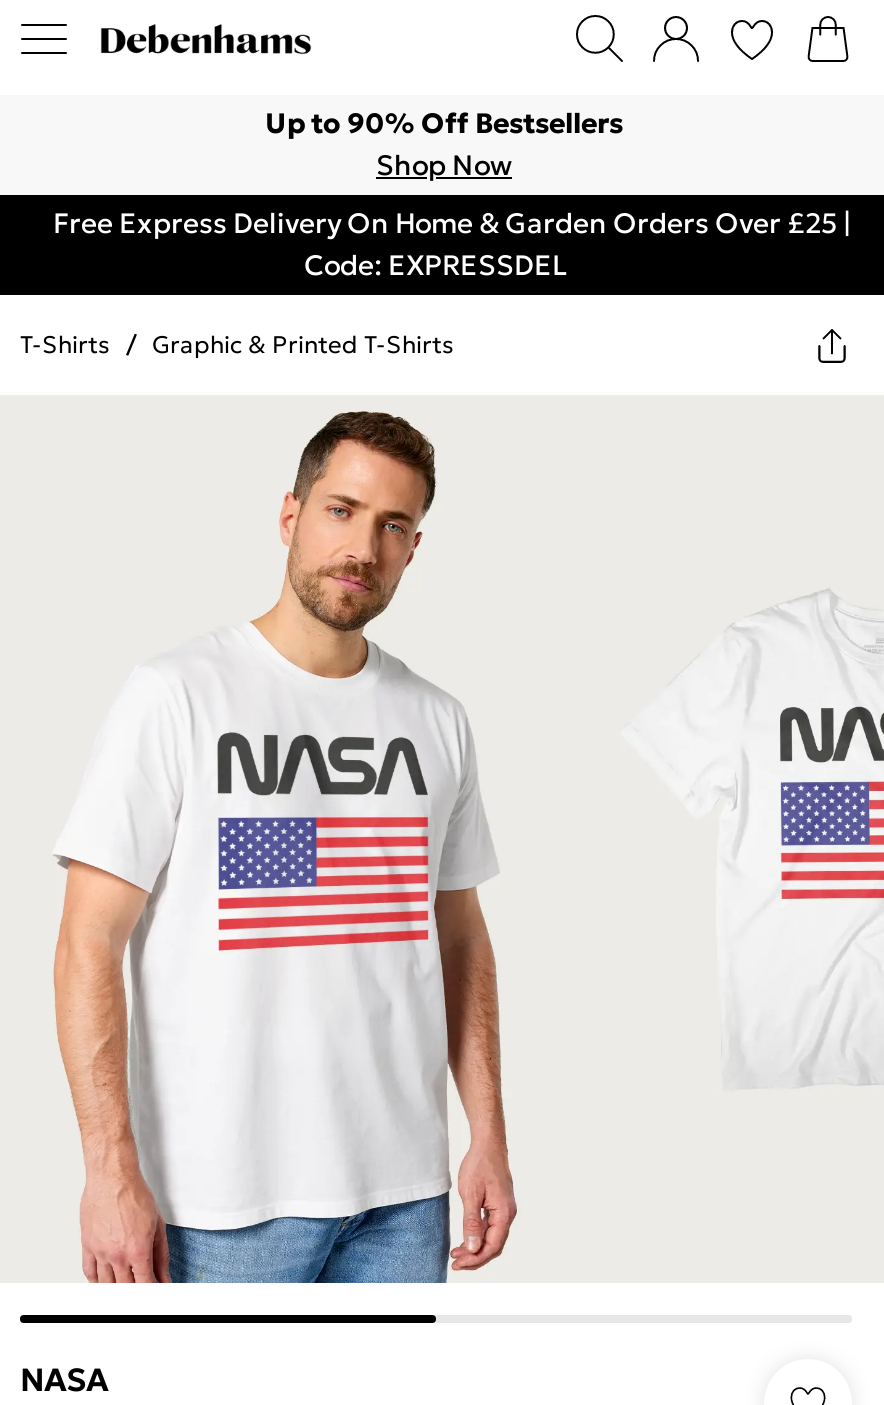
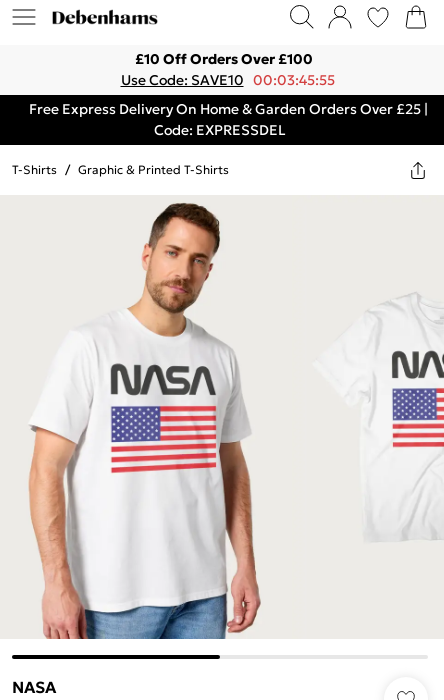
[265,105,623,183] Up to 90% Off Bestsellers | Shop Now -> [120,50,334,89] £10 Off Orders Over £100 | Use Code: SAVE10 00:03:45:55

